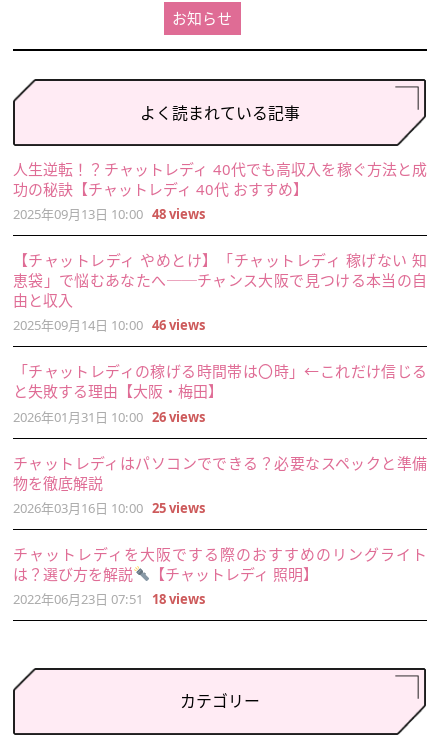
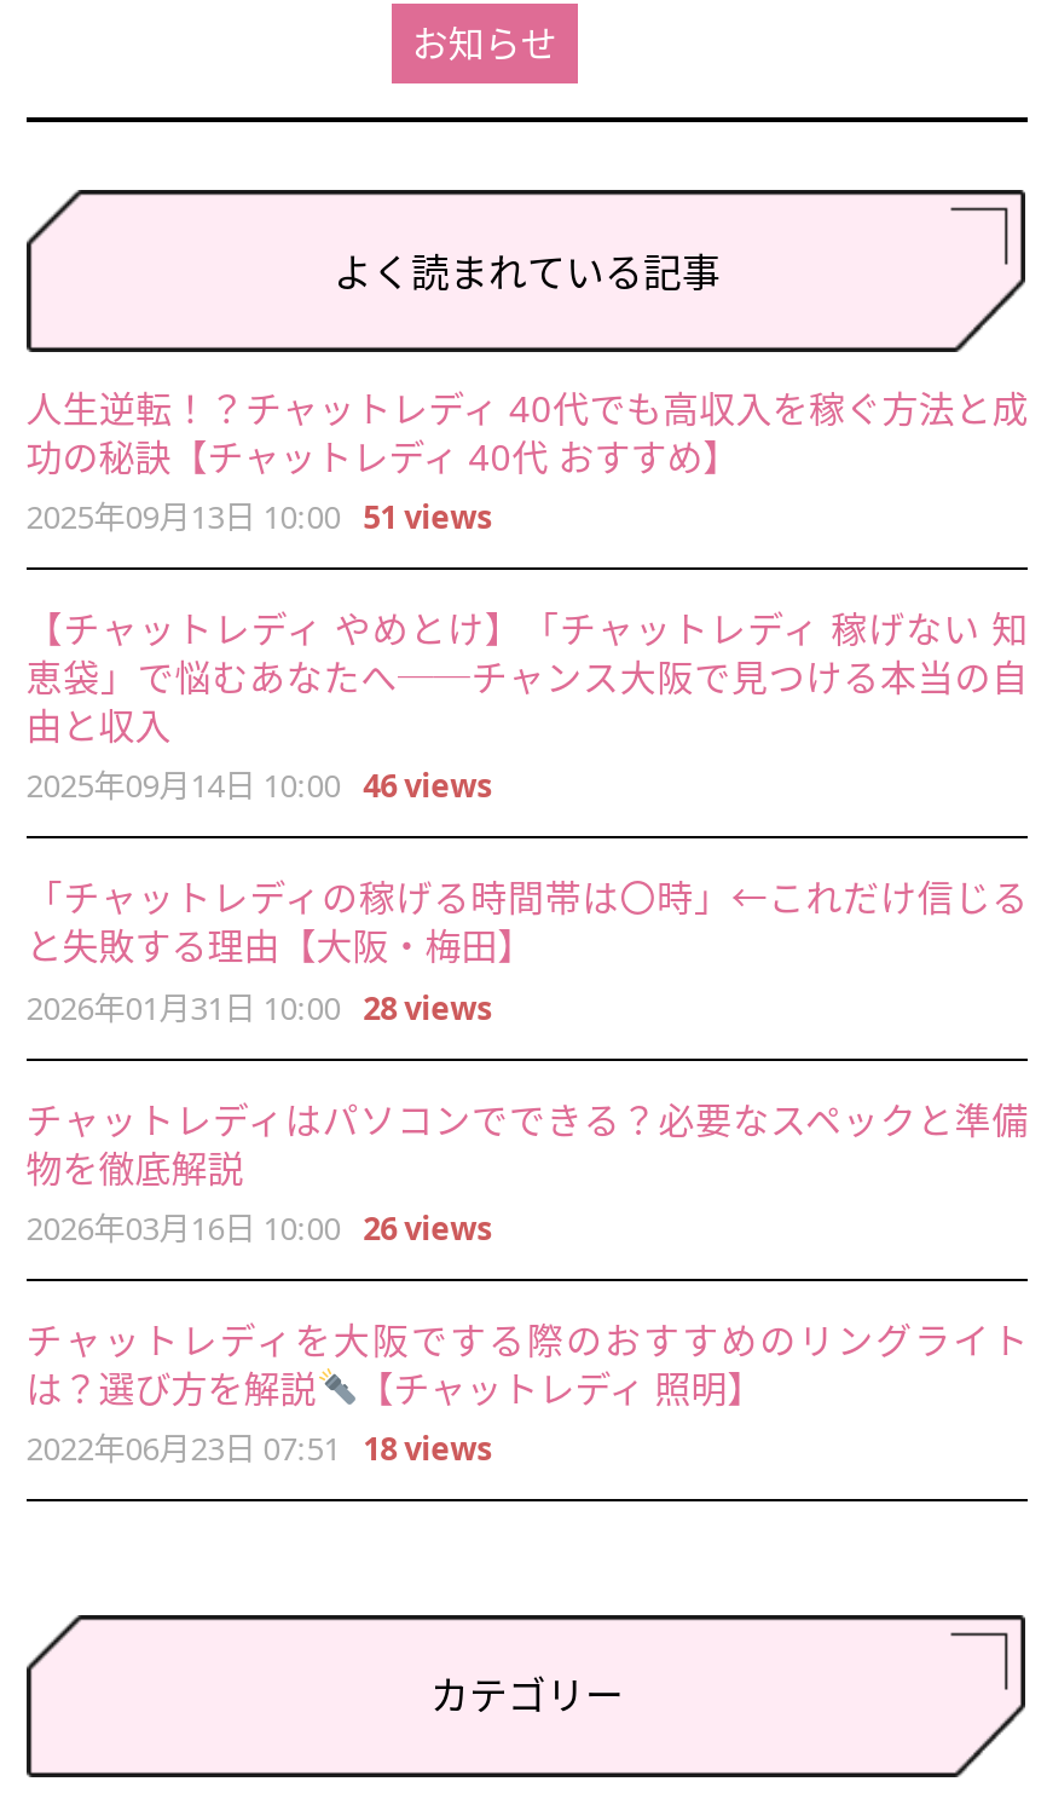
[13,205,205,223] 2025年09月13日 10:00 48 views -> [26,495,491,538] 2025年09月13日 10:00 51 views
[13,407,205,425] 2026年01月31日 10:00 26 views -> [26,985,491,1028] 2026年01月31日 10:00 28 views
[13,499,205,517] 2026年03月16日 10:00 25 views -> [26,1206,491,1250] 2026年03月16日 10:00 26 views

